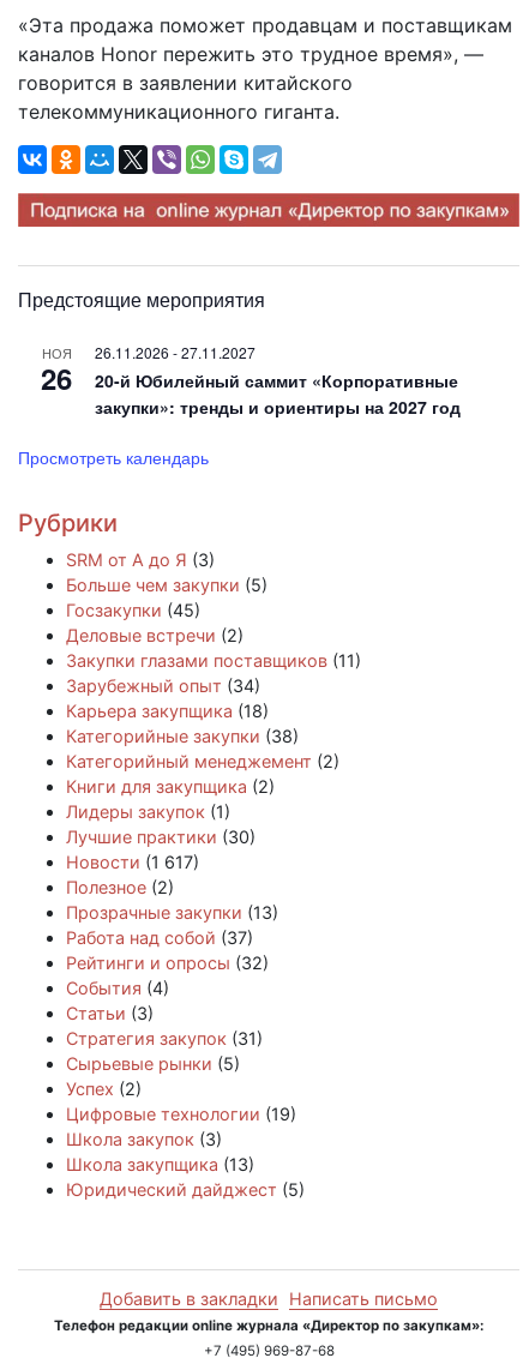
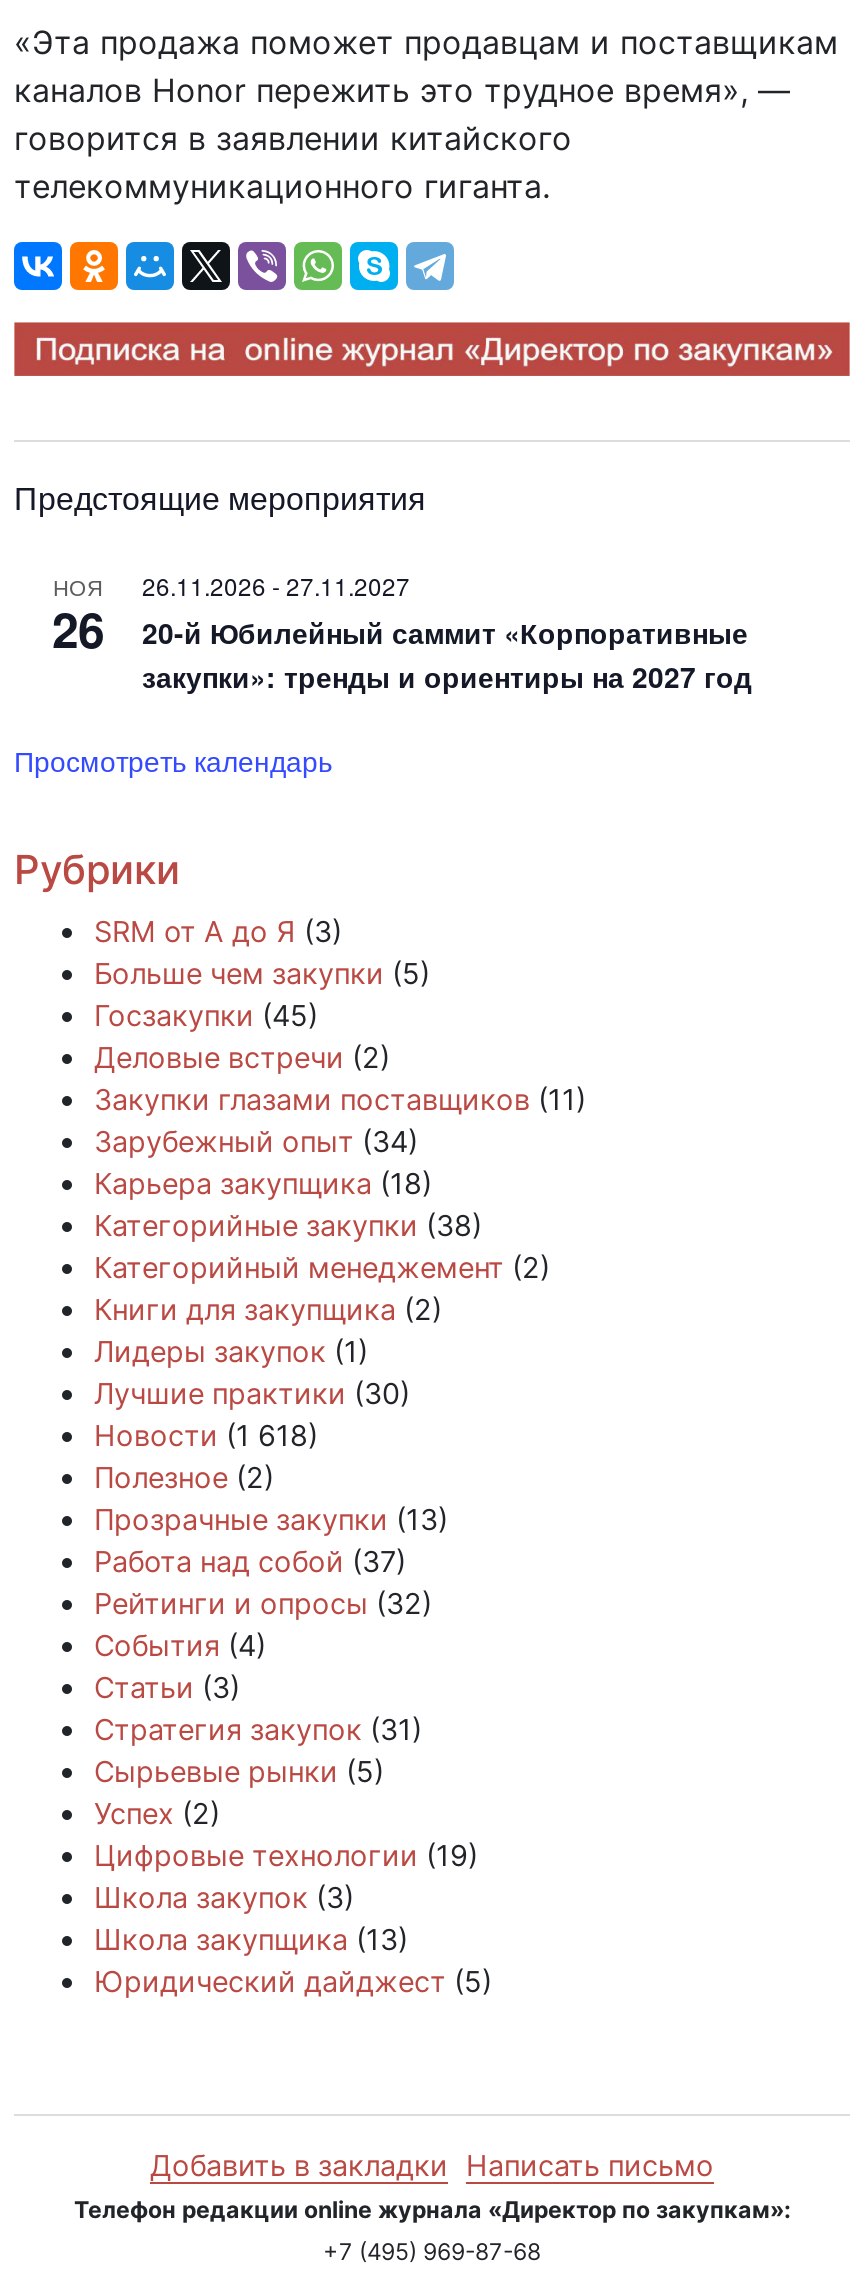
[66,851,199,872] Новости (1 617) -> [94,1419,318,1453] Новости (1 618)

